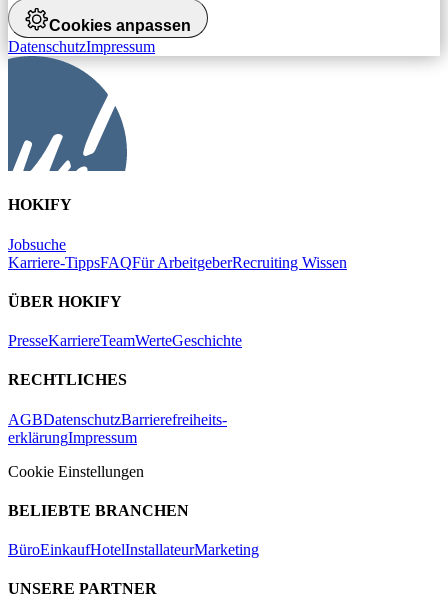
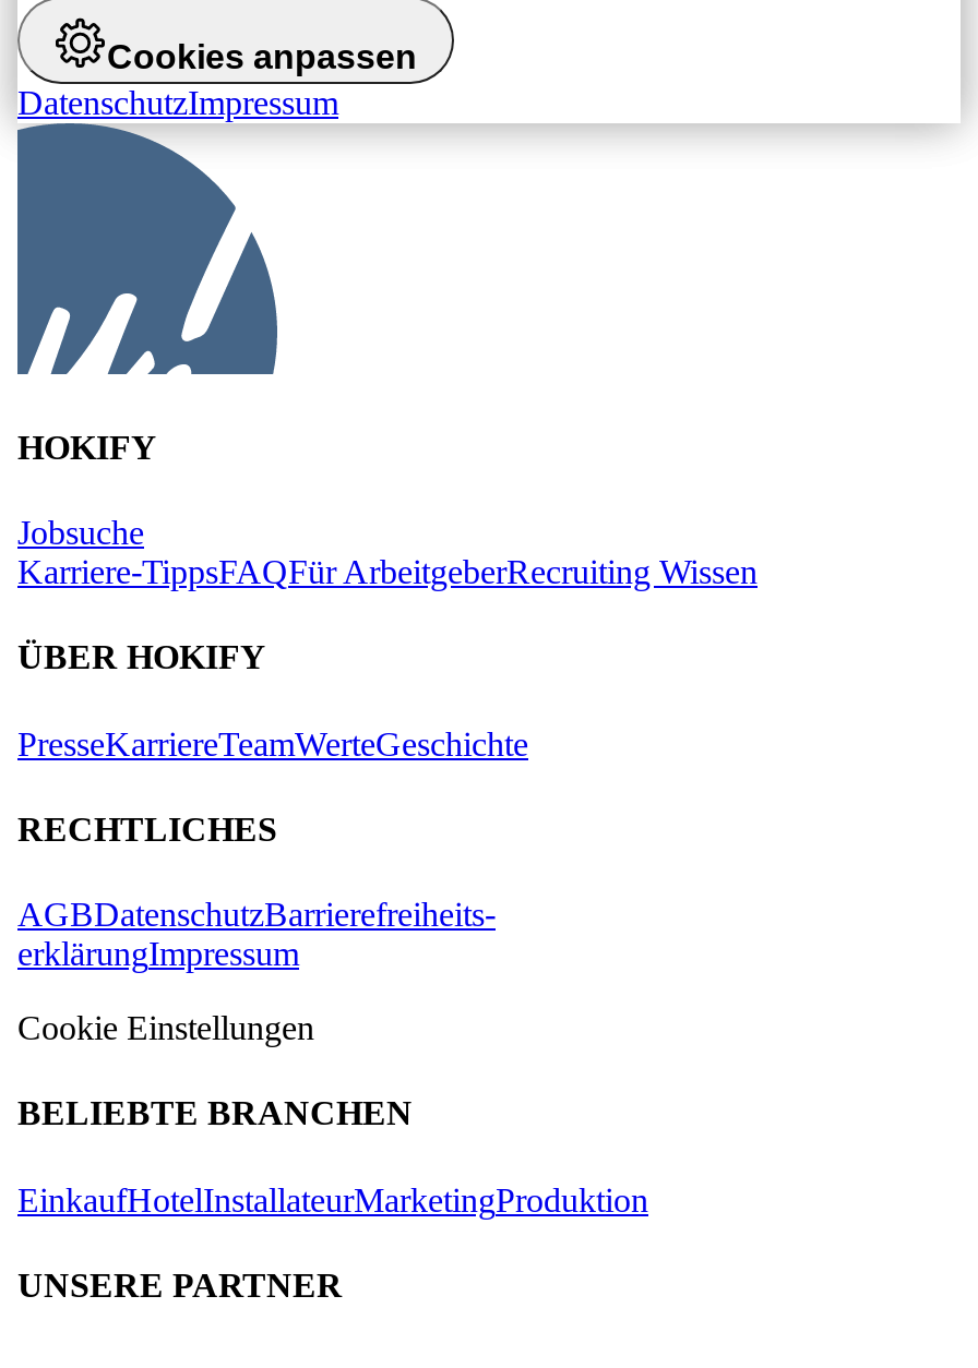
[8,541,259,558] BüroEinkaufHotelInstallateurMarketing -> [17,1181,648,1218] EinkaufHotelInstallateurMarketingProduktion

